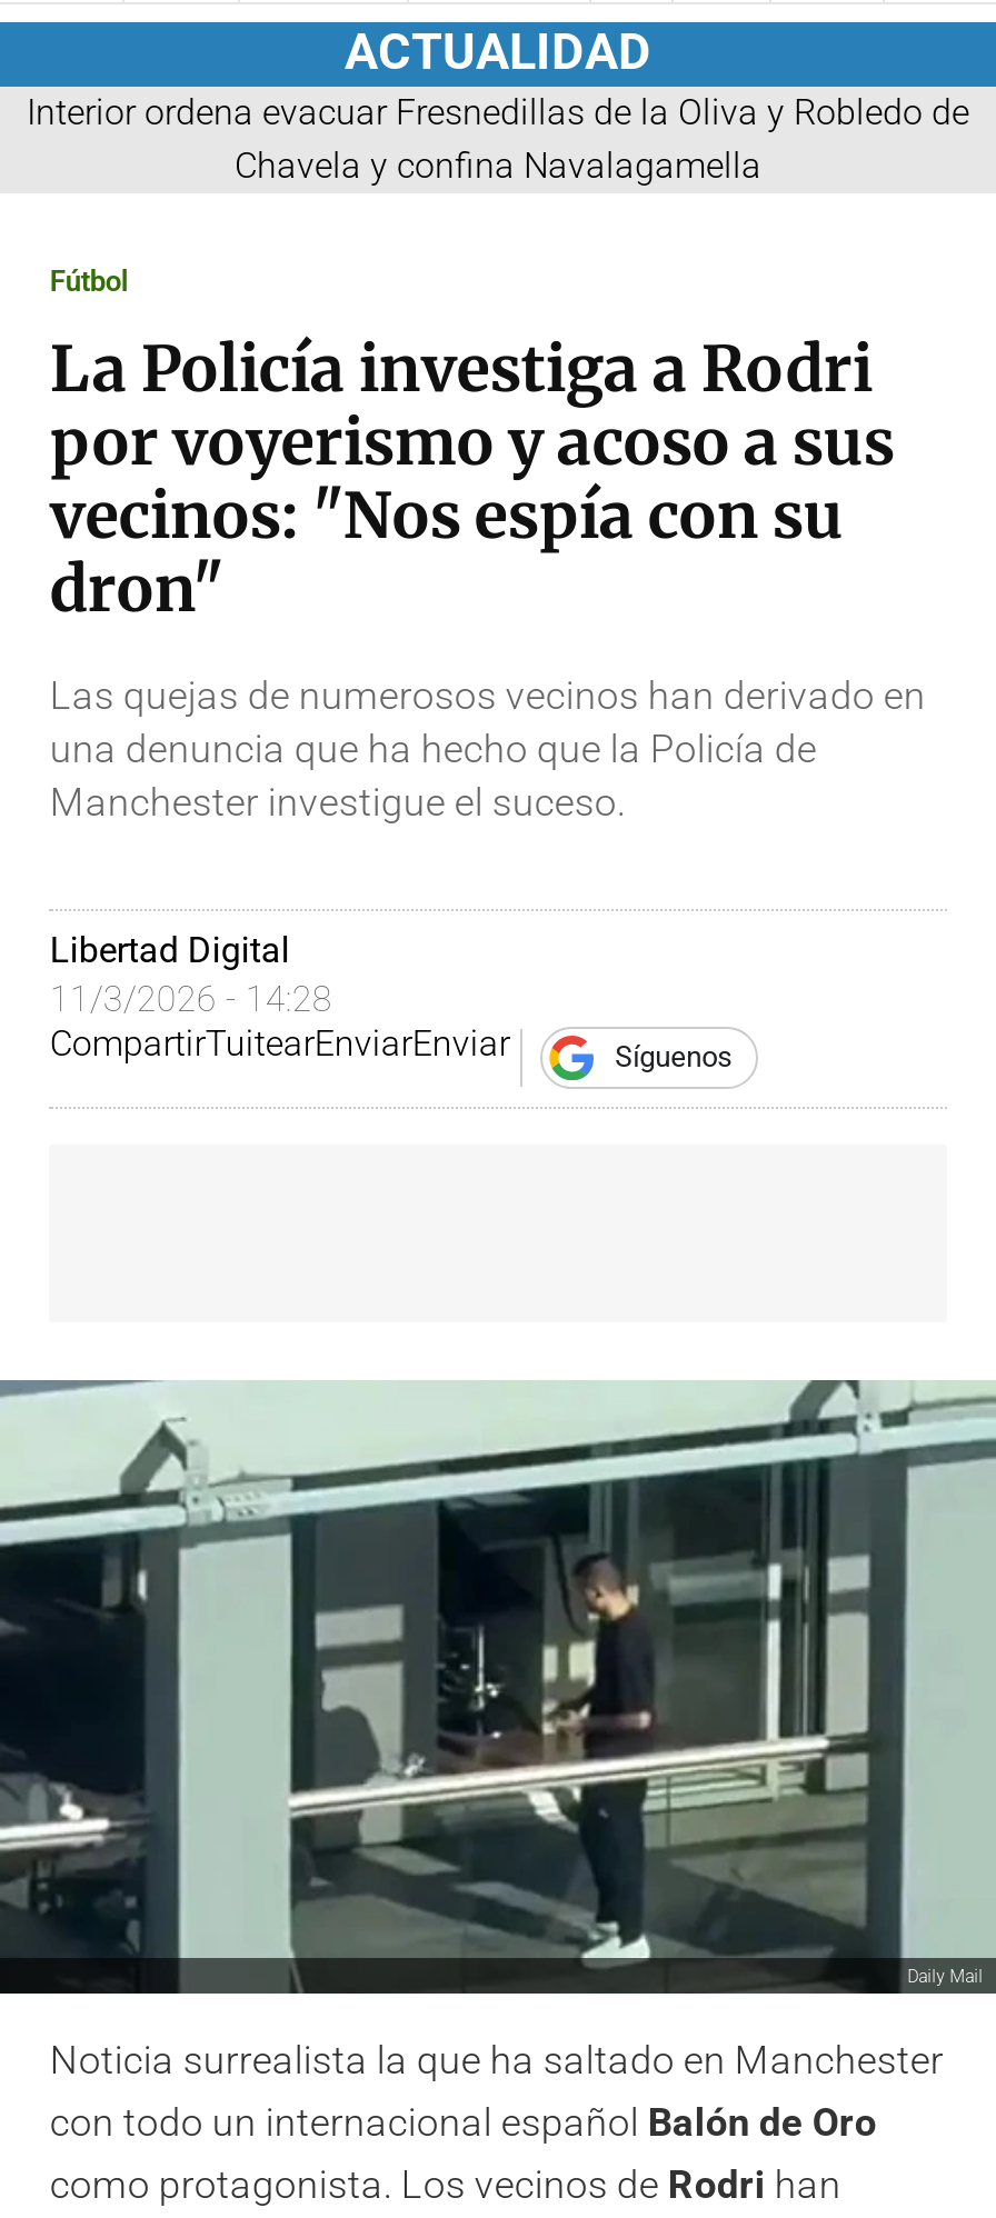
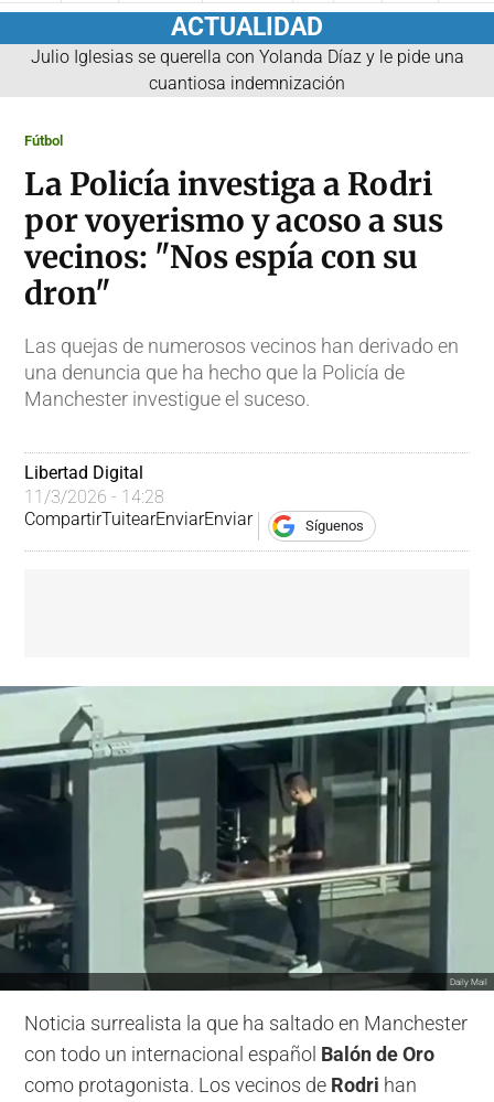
[27,90,969,186] Interior ordena evacuar Fresnedillas de la Oliva y Robledo de | Chavela y confina Navalagamella -> [30,46,464,93] Julio Iglesias se querella con Yolanda Díaz y le pide una | cuantiosa indemnización

